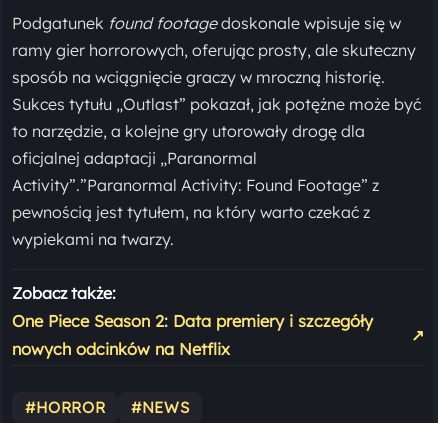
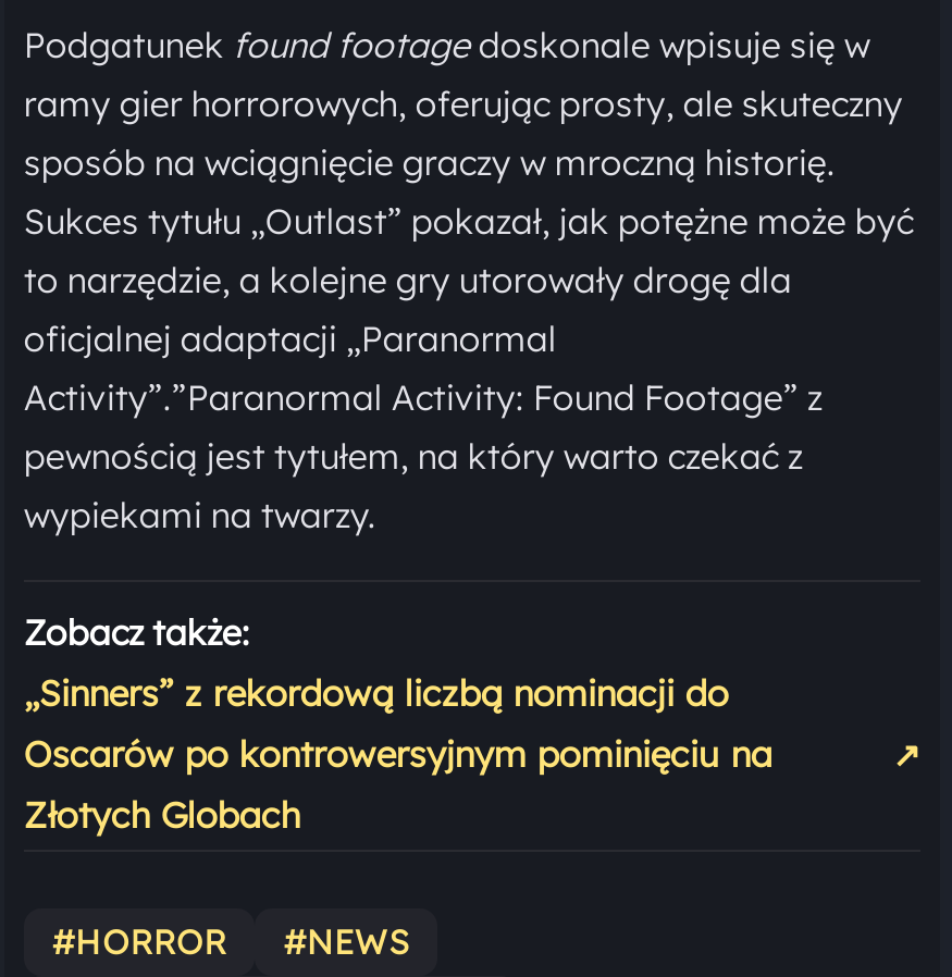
[12,311,373,359] One Piece Season 2: Data premiery i szczegóły | nowych odcinków na Netflix -> [24,672,772,838] „Sinners” z rekordową liczbą nominacji do | Oscarów po kontrowersyjnym pominięciu na | Złotych Globach

